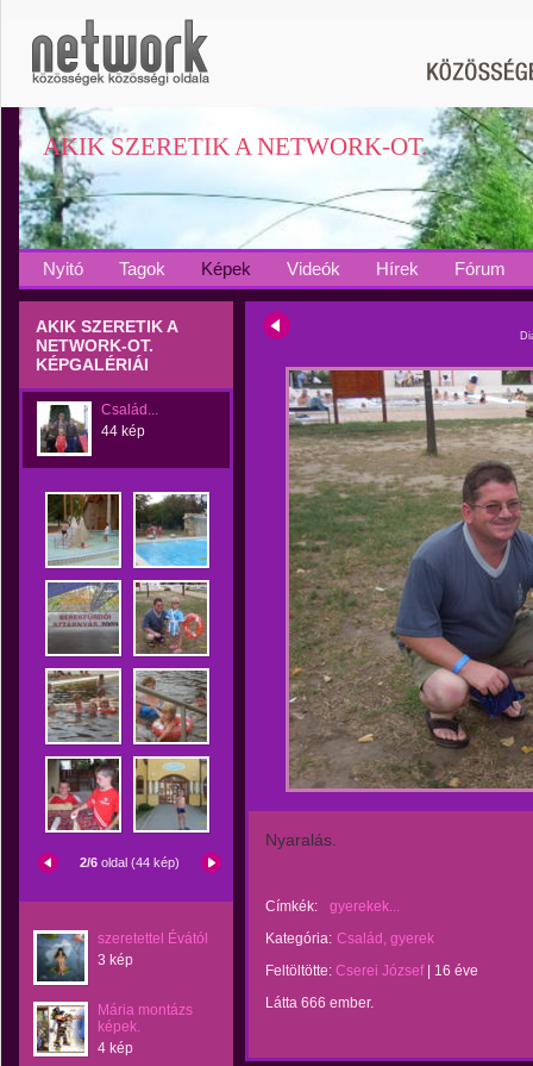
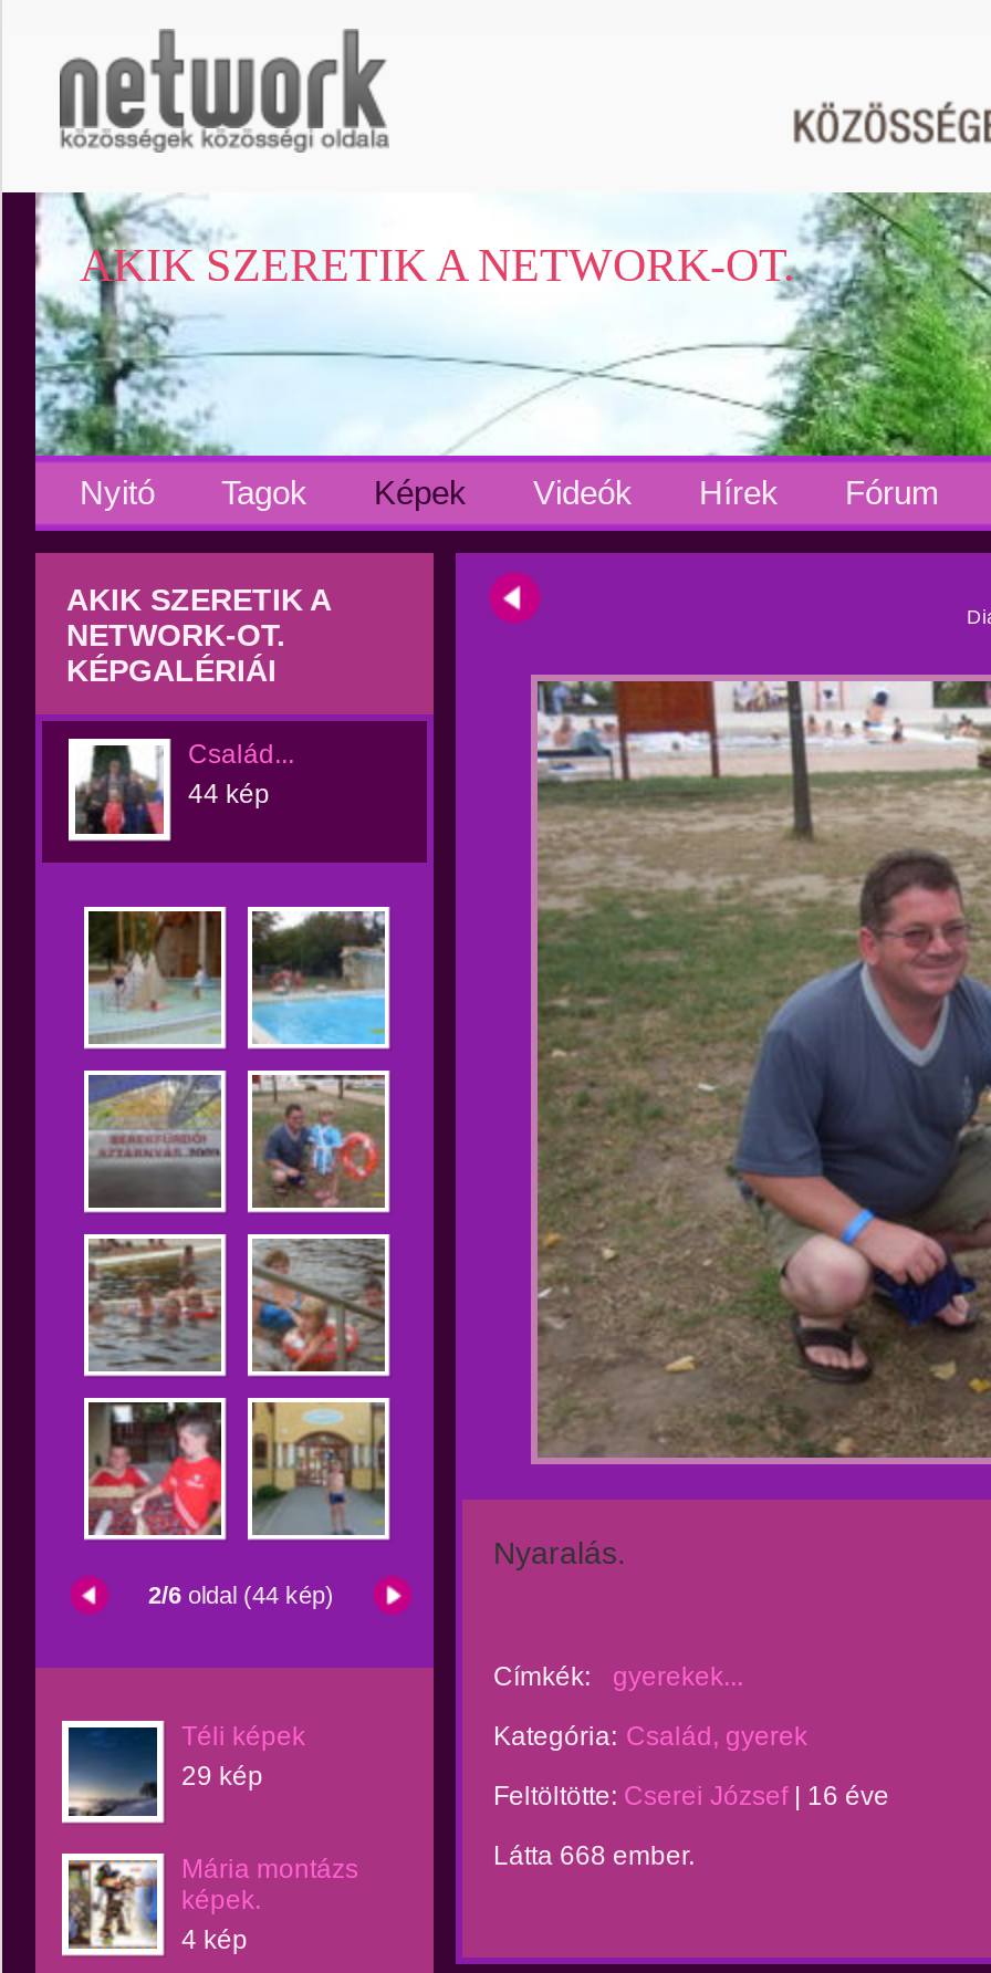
[36,930,208,981] [image] | szeretettel Évától | 3 kép -> [69,1721,305,1816] [image] | Téli képek | 29 kép
[265,995,374,1011] Látta 666 ember. -> [493,1840,695,1871] Látta 668 ember.

